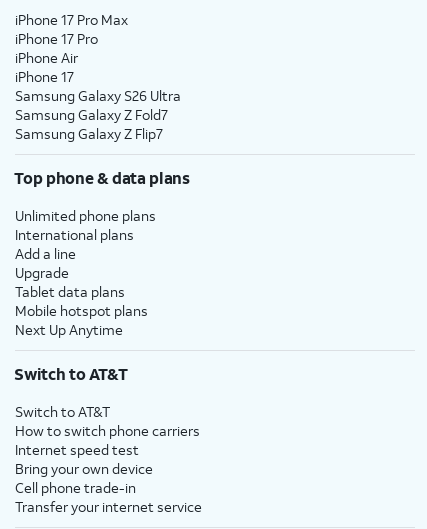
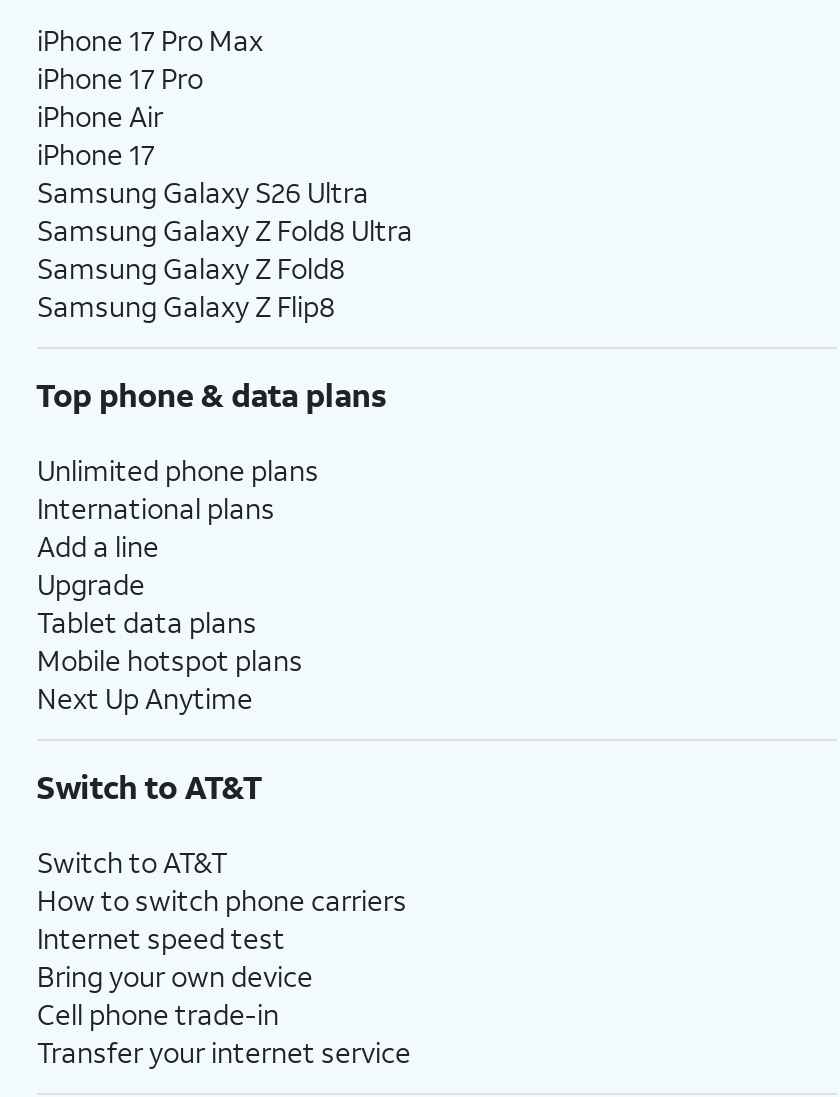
[15,105,168,143] Samsung Galaxy Z Fold7 | Samsung Galaxy Z Flip7 -> [37,211,413,325] Samsung Galaxy Z Fold8 Ultra | Samsung Galaxy Z Fold8 | Samsung Galaxy Z Flip8

